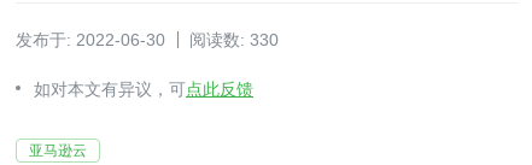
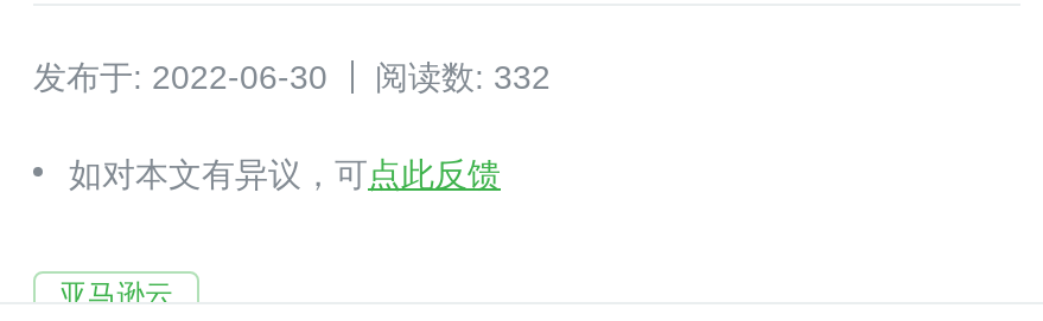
[16,30,279,49] 发布于: 2022-06-30 阅读数: 330 -> [33,58,551,96] 发布于: 2022-06-30 阅读数: 332

